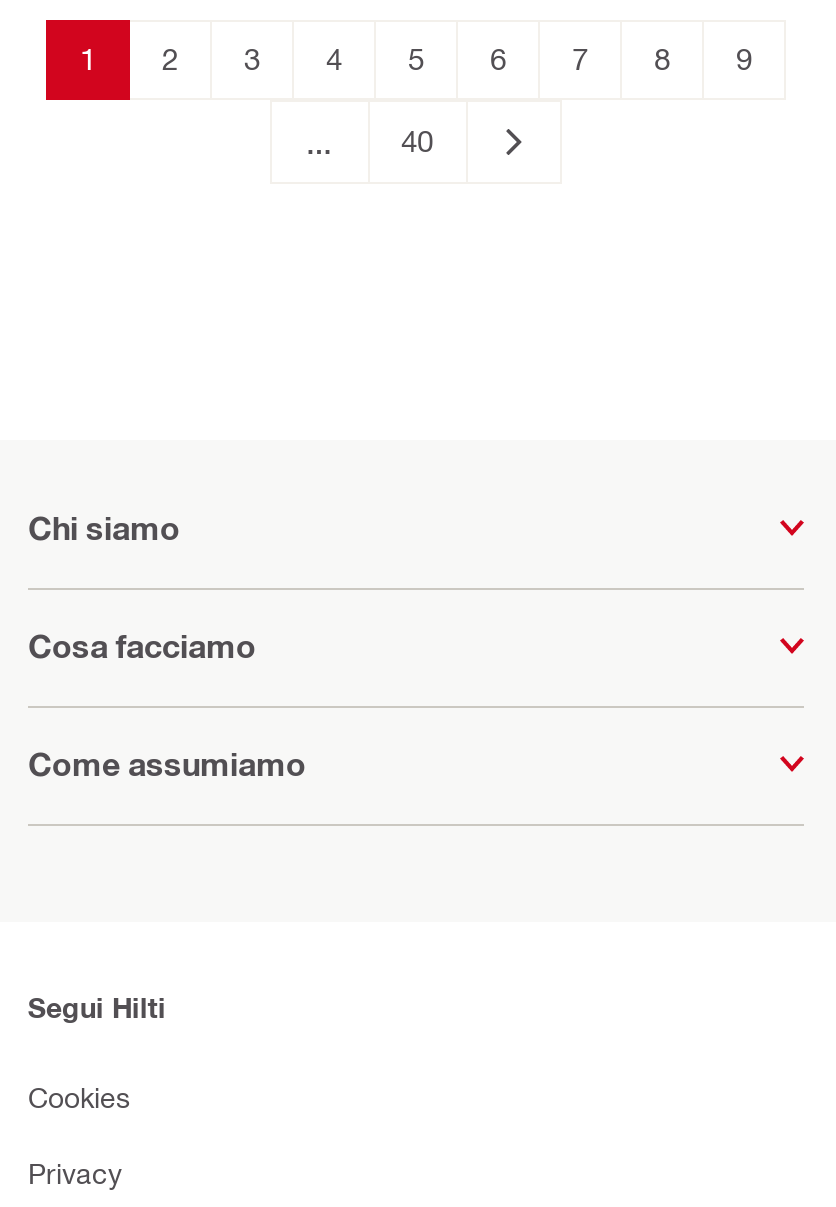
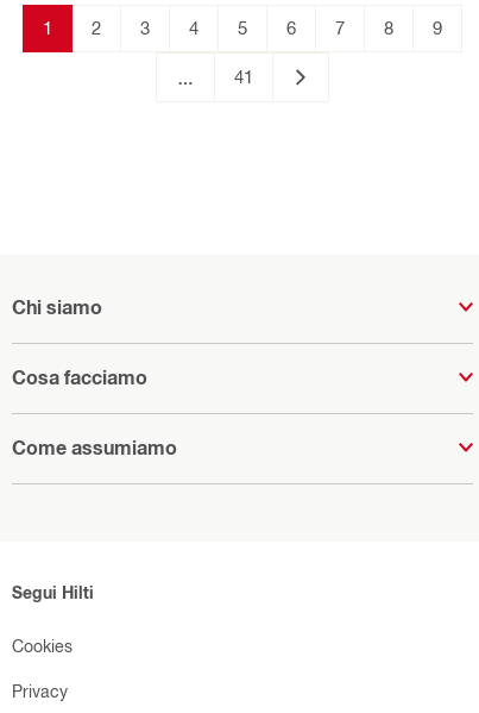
[401,120,433,162] 40 -> [234,64,253,89] 41

